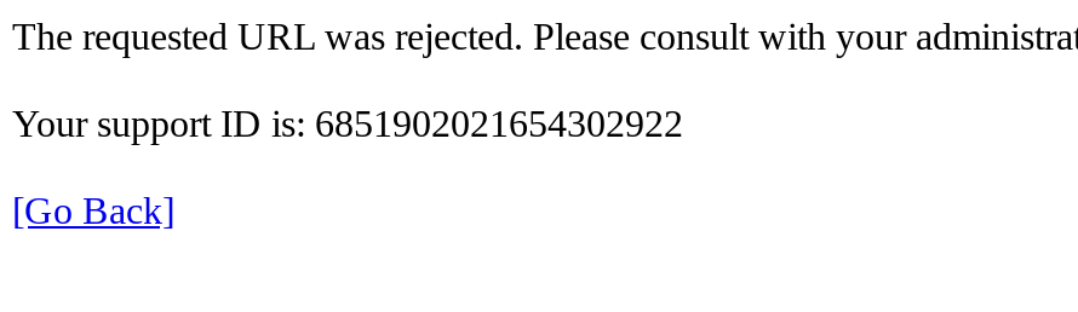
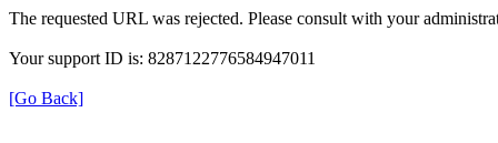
[12,103,683,144] Your support ID is: 6851902021654302922 -> [9,49,316,68] Your support ID is: 8287122776584947011

